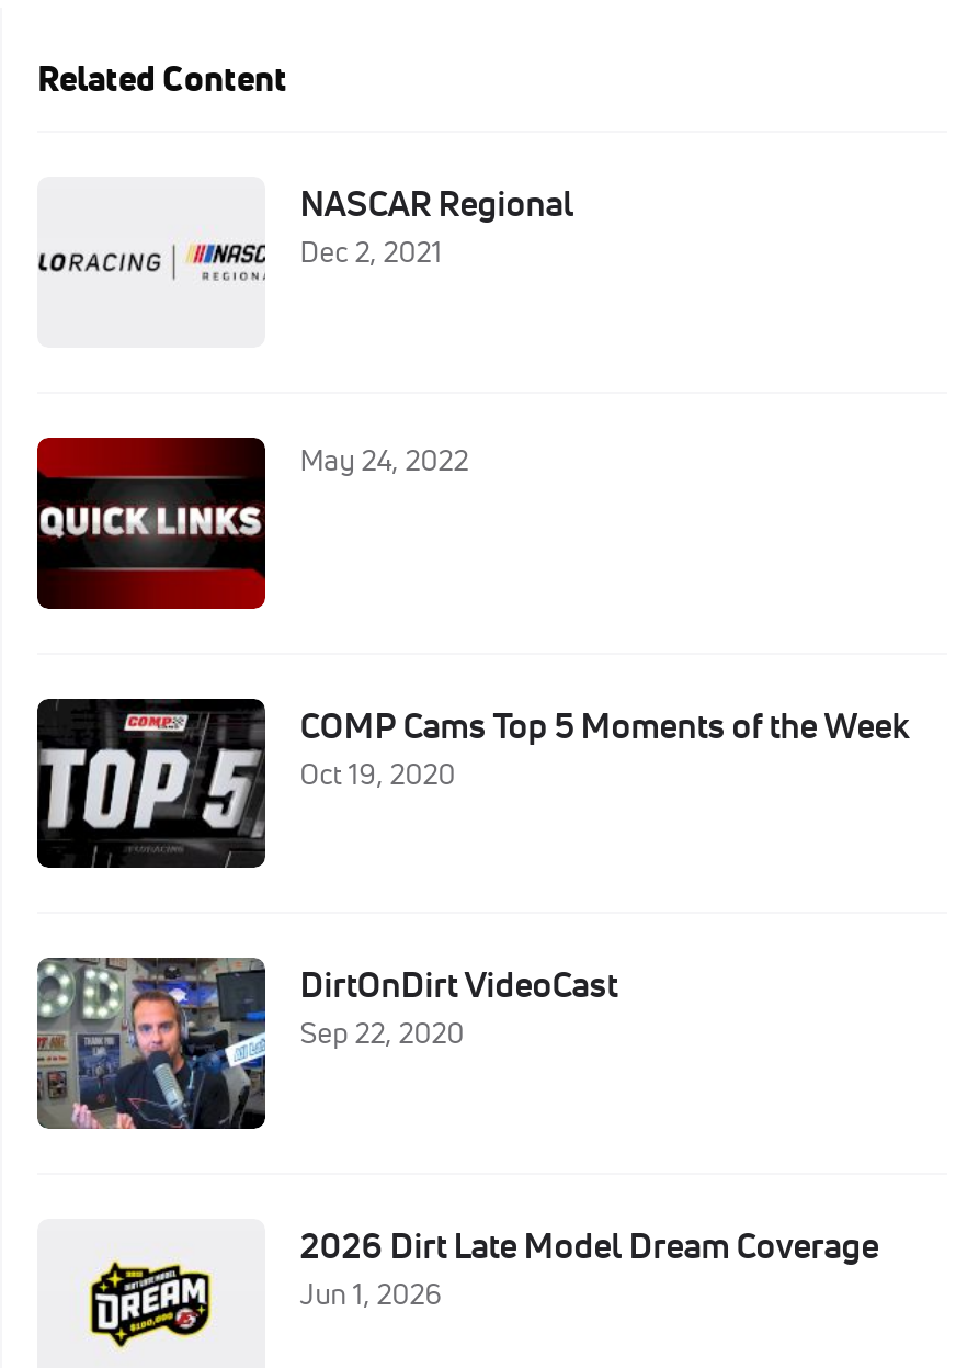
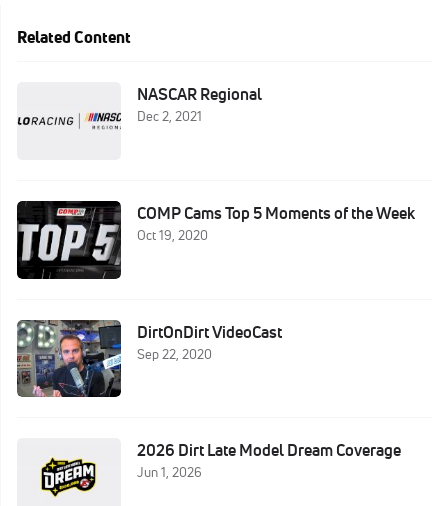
[35,436,469,611] [image] | May 24, 2022 -> none

